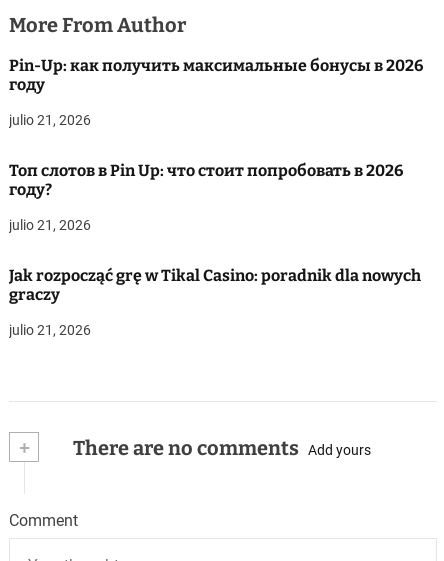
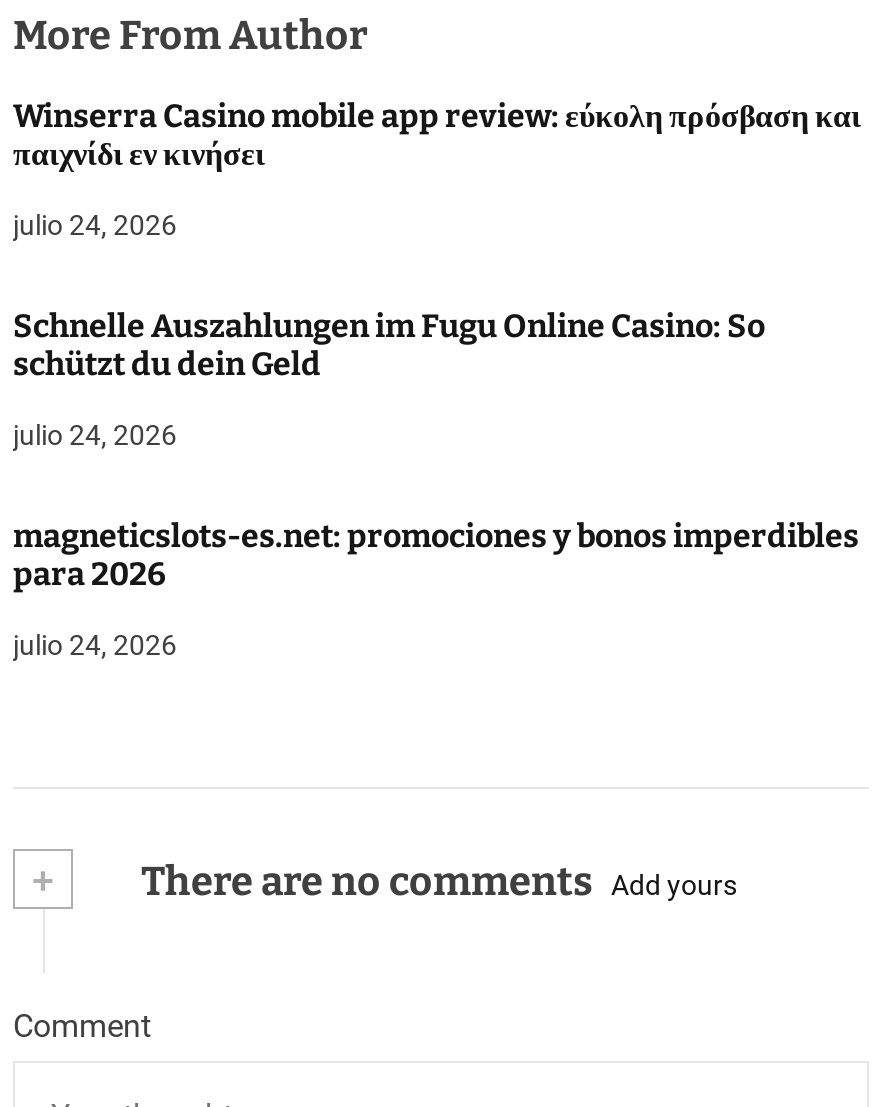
[9,56,423,94] Pin-Up: как получить максимальные бонусы в 2026 | году -> [13,98,861,174] Winserra Casino mobile app review: εύκολη πρόσβαση και | παιχνίδι εν κινήσει
[9,112,91,128] julio 21, 2026 -> [13,210,177,242] julio 24, 2026
[9,161,403,199] Топ слотов в Pin Up: что стоит попробовать в 2026 | году? -> [13,308,765,384] Schnelle Auszahlungen im Fugu Online Casino: So | schützt du dein Geld
[9,217,91,233] julio 21, 2026 -> [13,420,177,452] julio 24, 2026
[9,266,421,304] Jak rozpocząć grę w Tikal Casino: poradnik dla nowych | graczy -> [13,518,859,594] magneticslots-es.net: promociones y bonos imperdibles | para 2026
[9,322,91,338] julio 21, 2026 -> [13,630,177,662] julio 24, 2026

